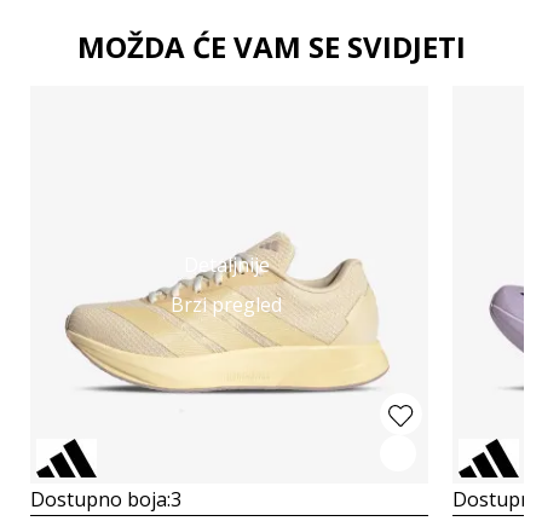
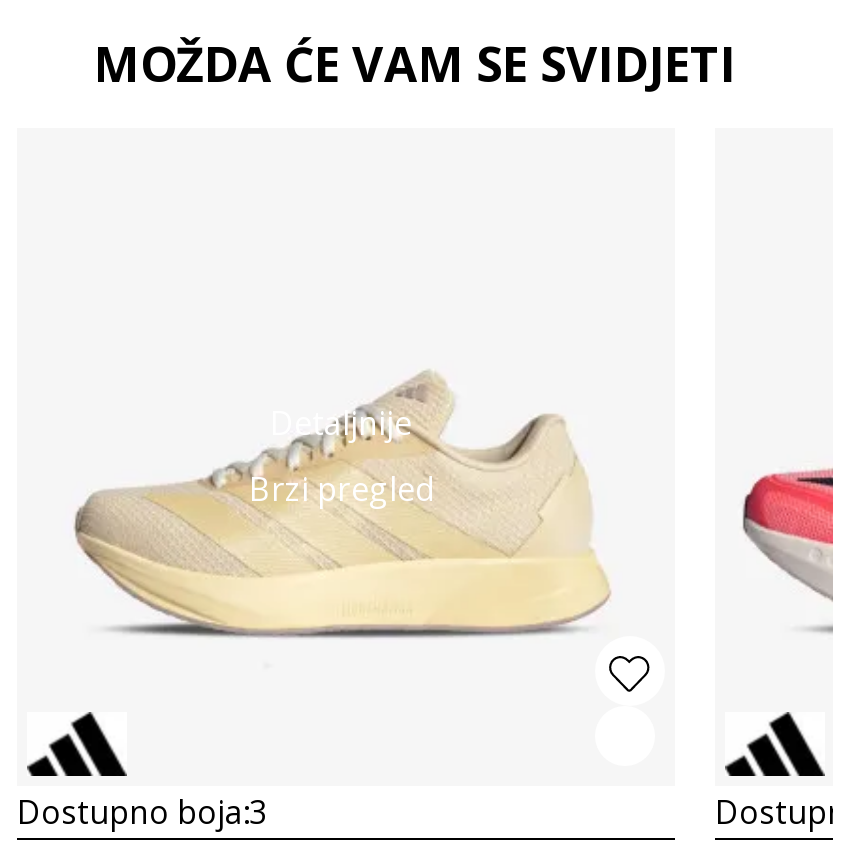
[469,284,524,370] [image] -> [741,458,835,600] [image]

